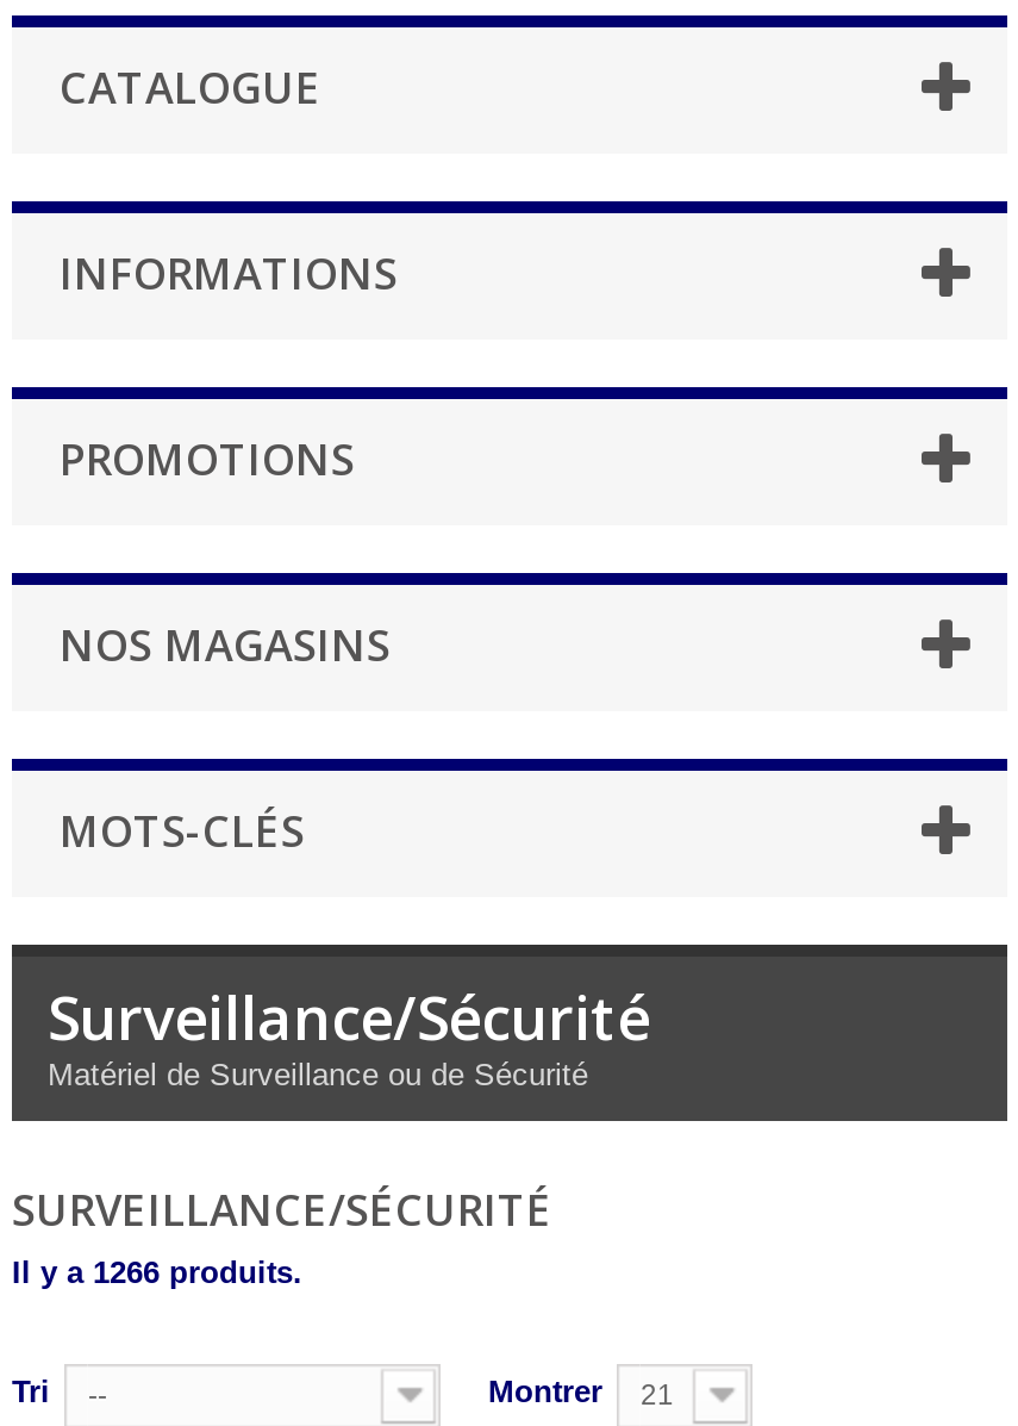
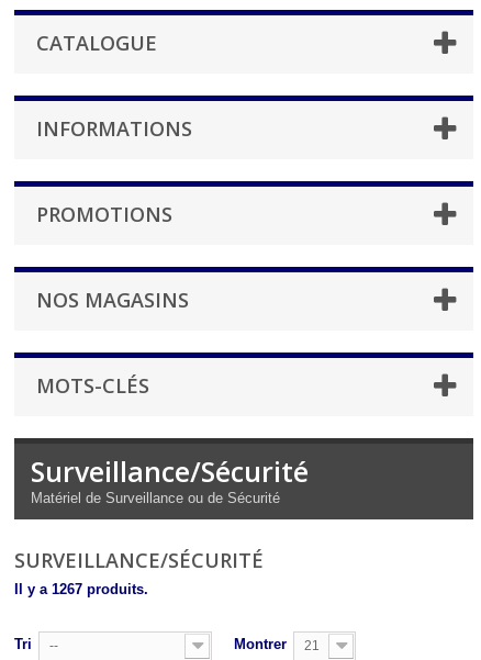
[12,1254,302,1290] Il y a 1266 produits. -> [14,581,148,597] Il y a 1267 produits.

